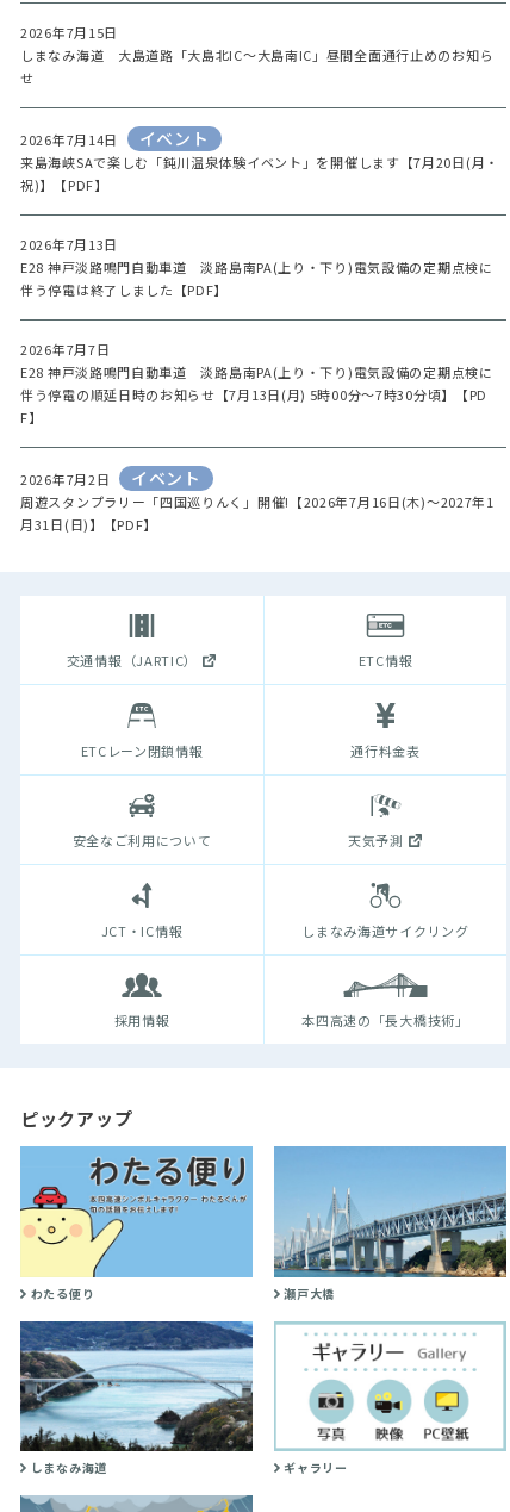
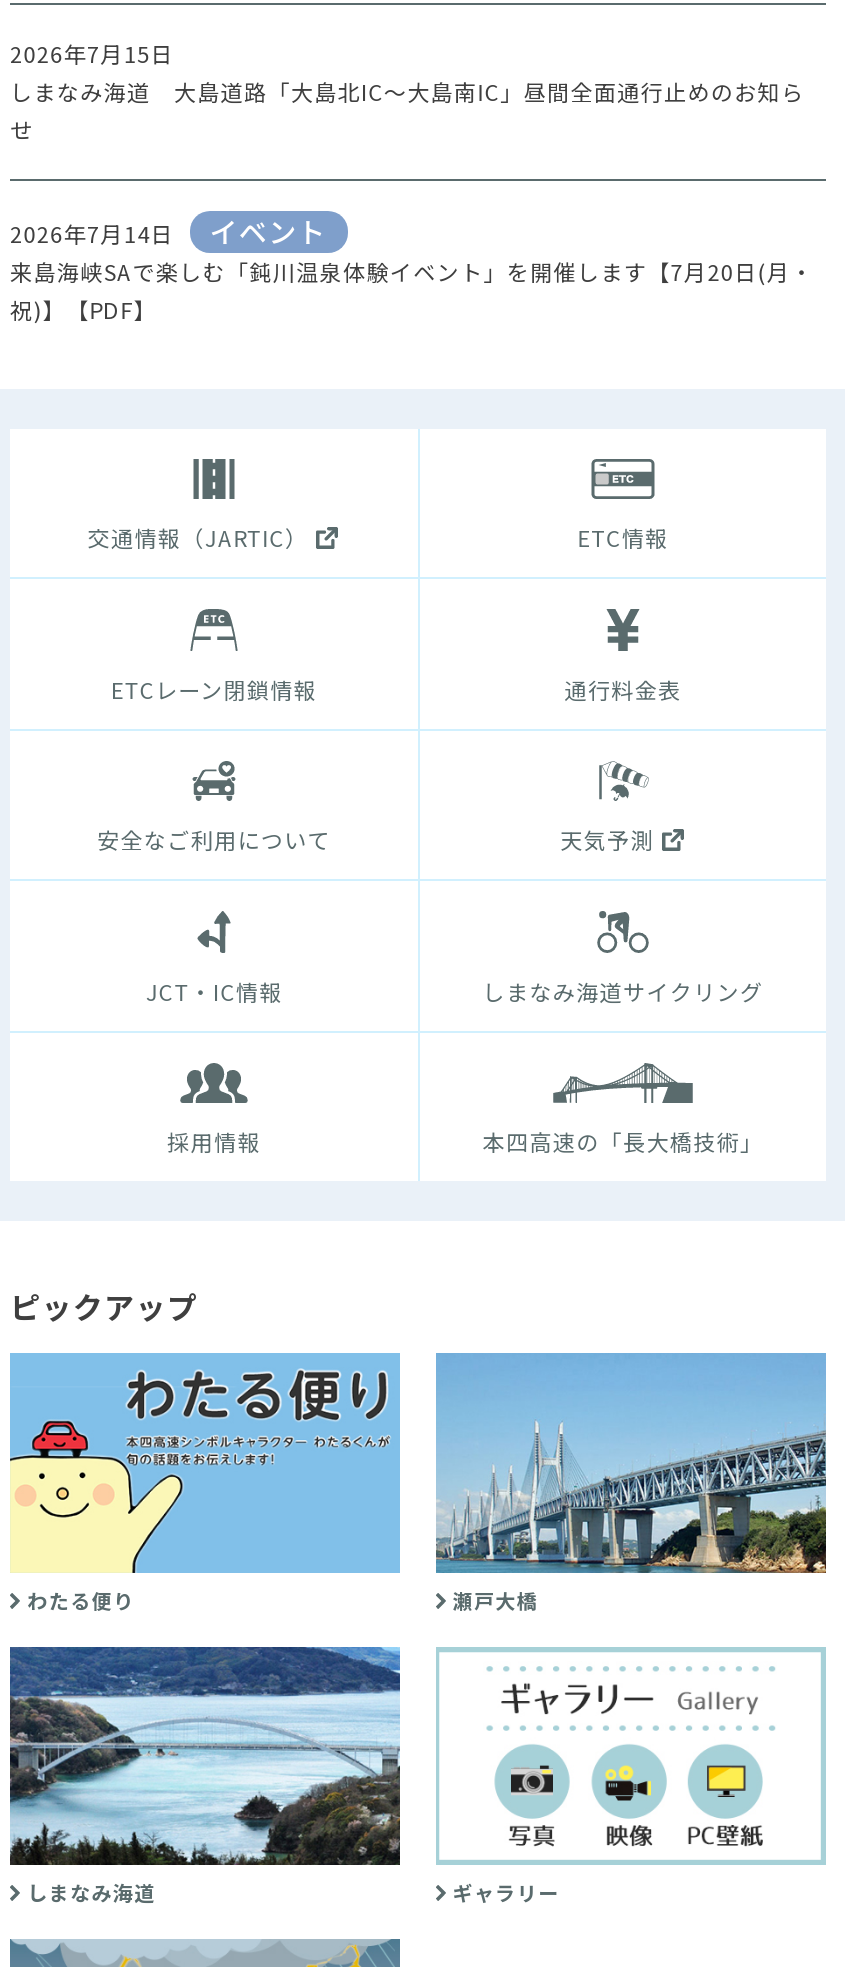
[20,234,494,533] 2026年7月13日 | E28 神戸淡路鳴門自動車道 淡路島南PA(上り・下り)電気設備の定期点検に | 伴う停電は終了しました【PDF】 | 2026年7月7日 | E28 神戸淡路鳴門自動車道 淡路島南PA(上り・下り)電気設備の定期点検に | 伴う停電の順延日時のお知らせ【7月13日(月) 5時00分～7時30分頃】【PD | F】 | 2026年7月2日 | イベント | 周遊スタンプラリー「四国巡りんく」開催!【2026年7月16日(木)～2027年1 | 月31日(日)】【PDF】 -> none

